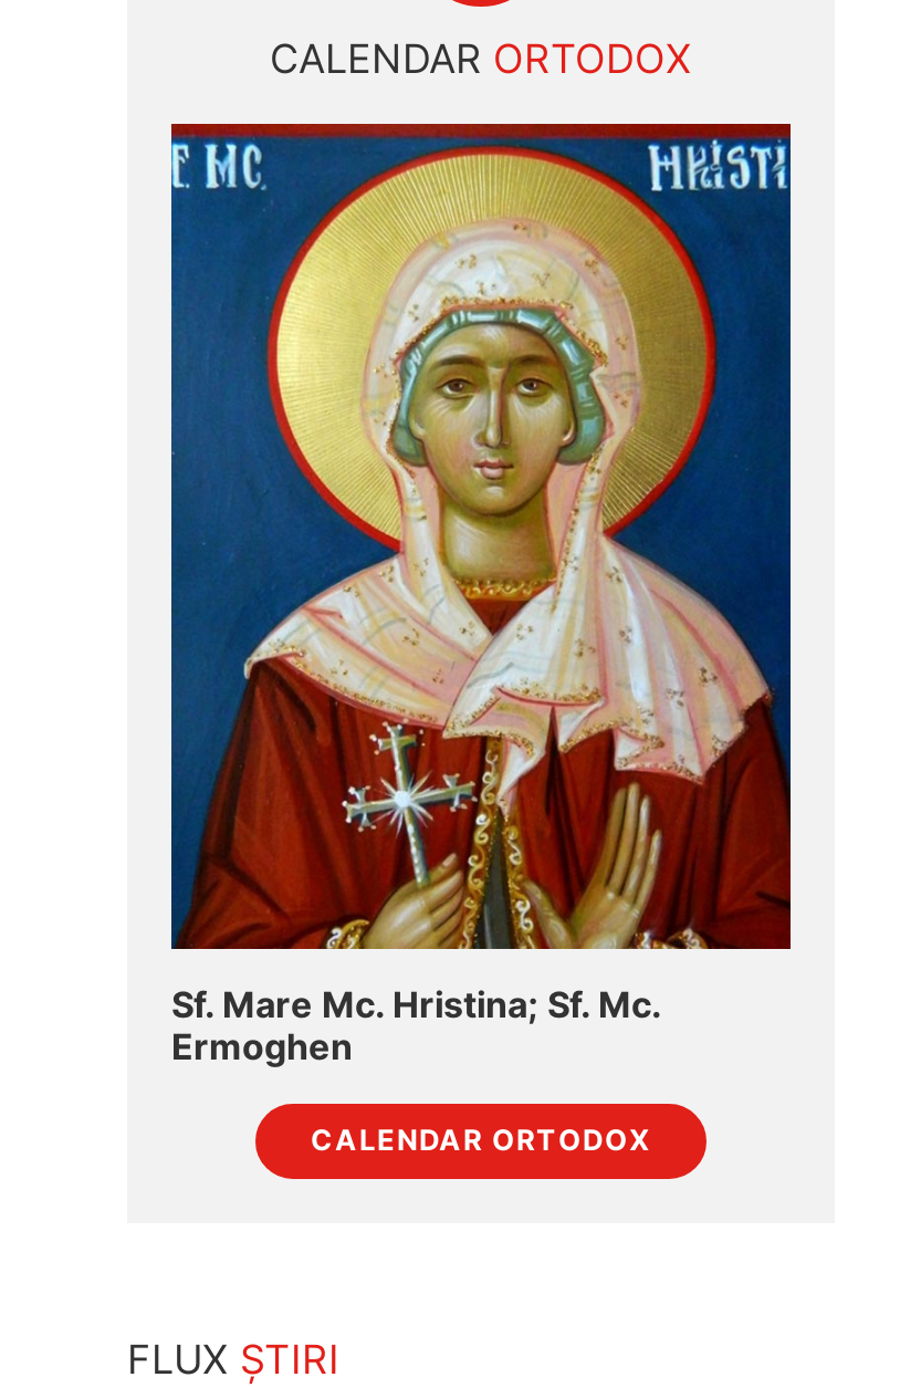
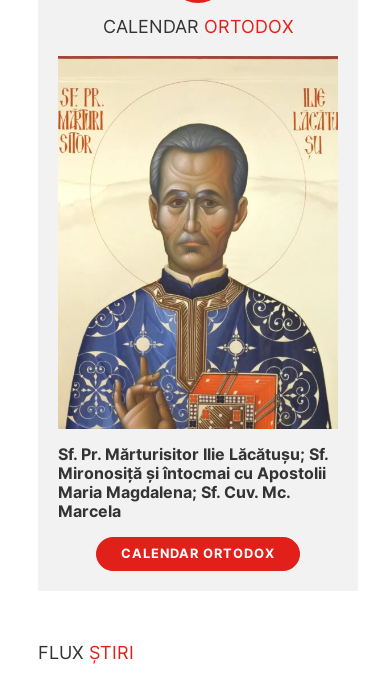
[169,126,793,883] [image] -> [57,56,339,430] [image]
[171,983,660,1069] Sf. Mare Mc. Hristina; Sf. Mc. | Ermoghen -> [58,444,328,521] Sf. Pr. Mărturisitor Ilie Lăcătușu; Sf. | Mironosiță şi întocmai cu Apostolii | Maria Magdalena; Sf. Cuv. Mc. | Marcela

